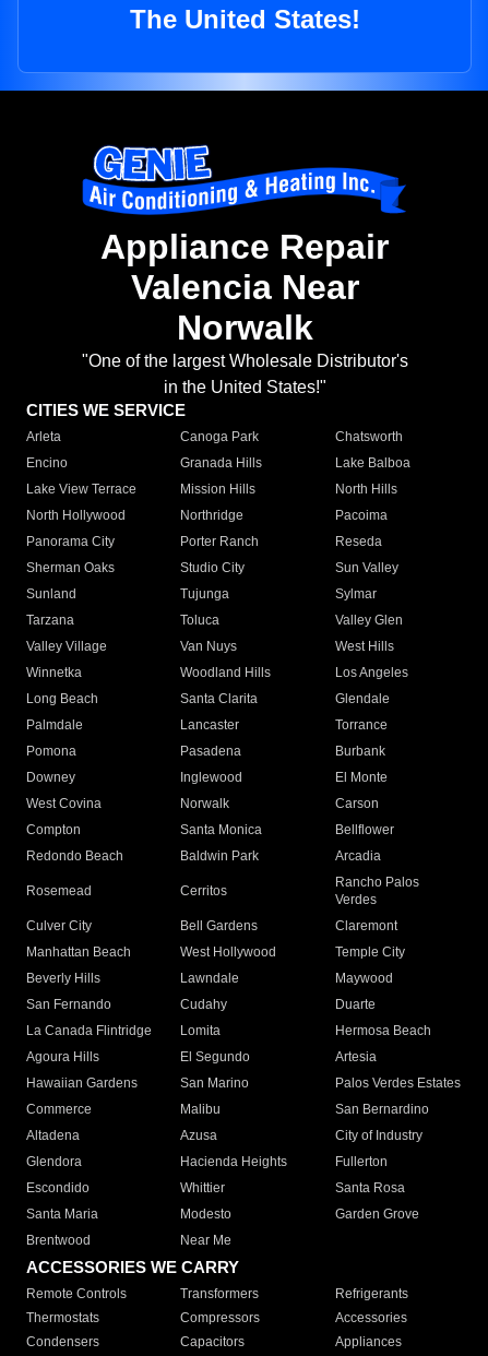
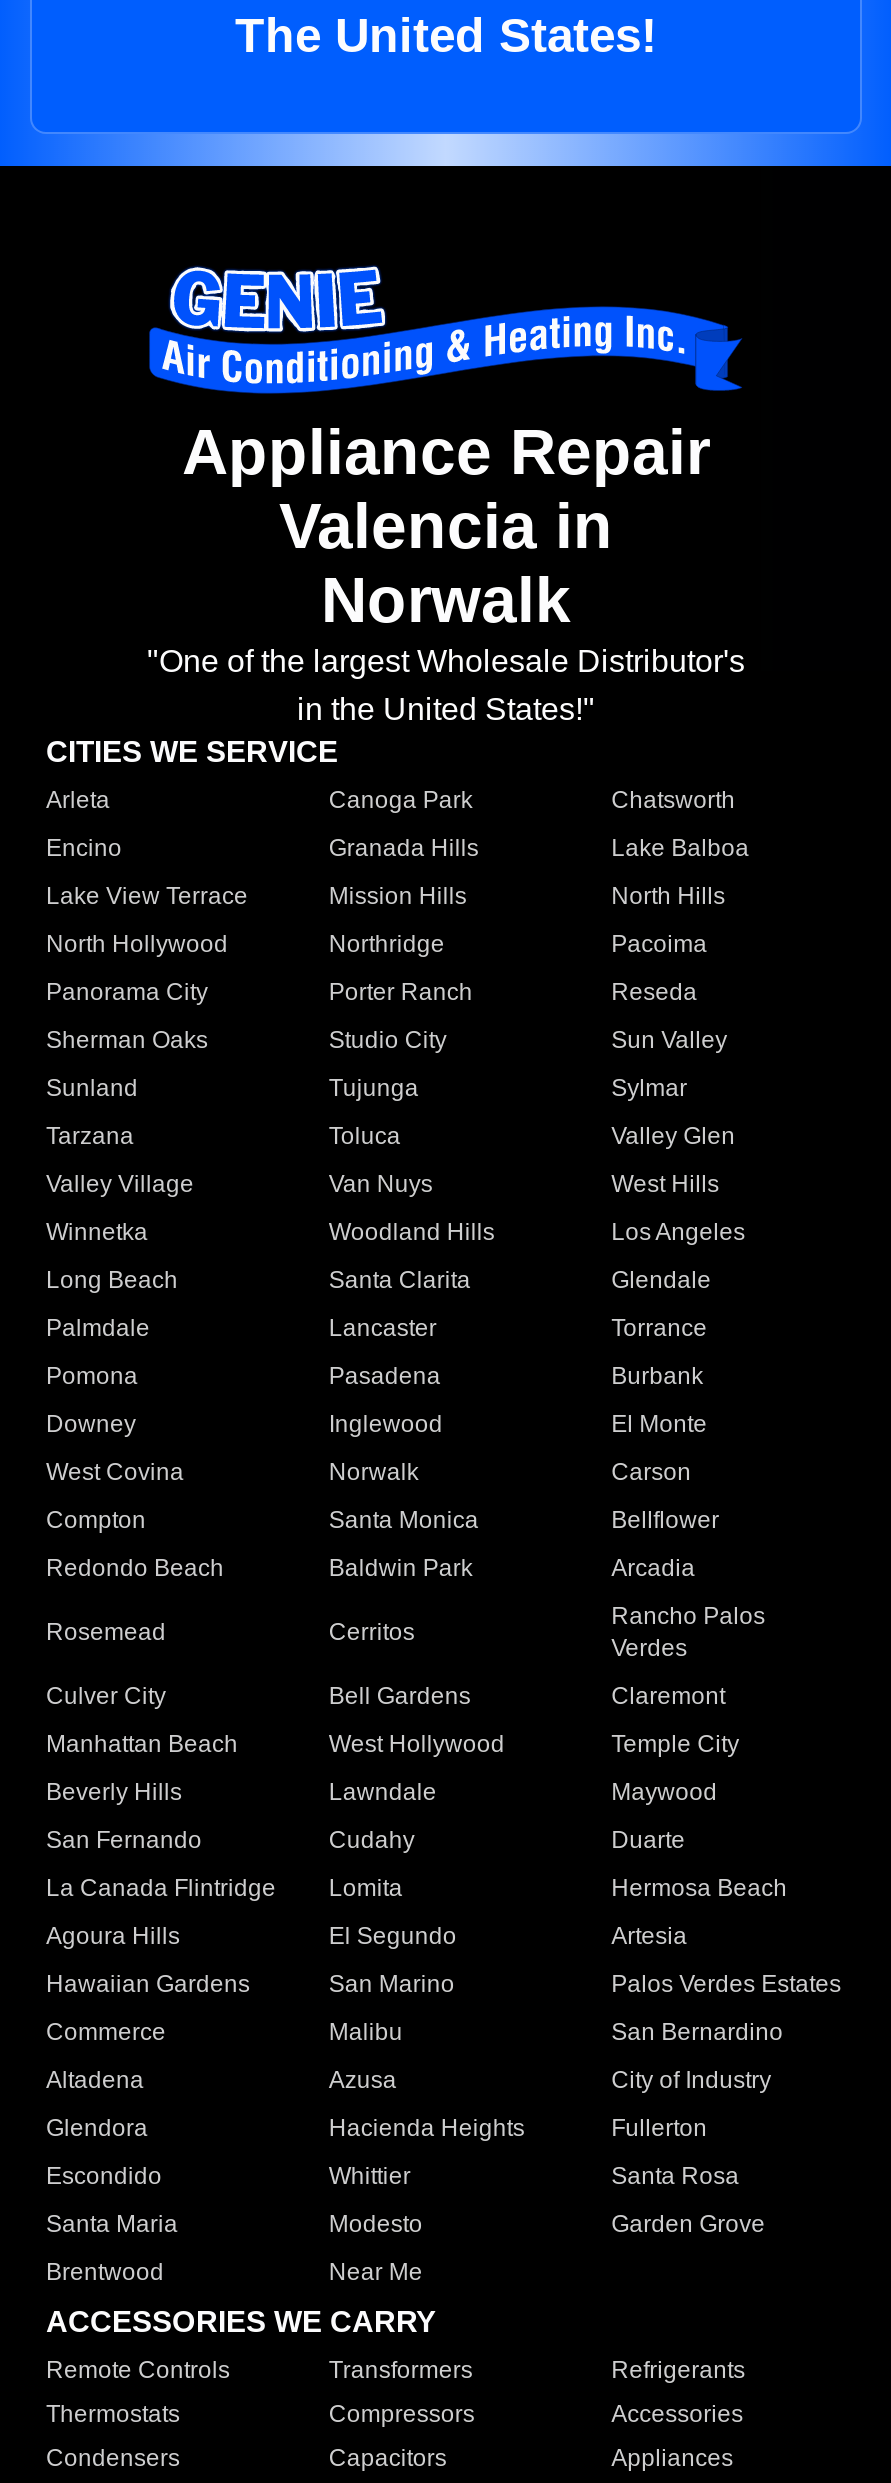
[130,268,359,307] Valencia Near -> [279,491,613,563] Valencia in

